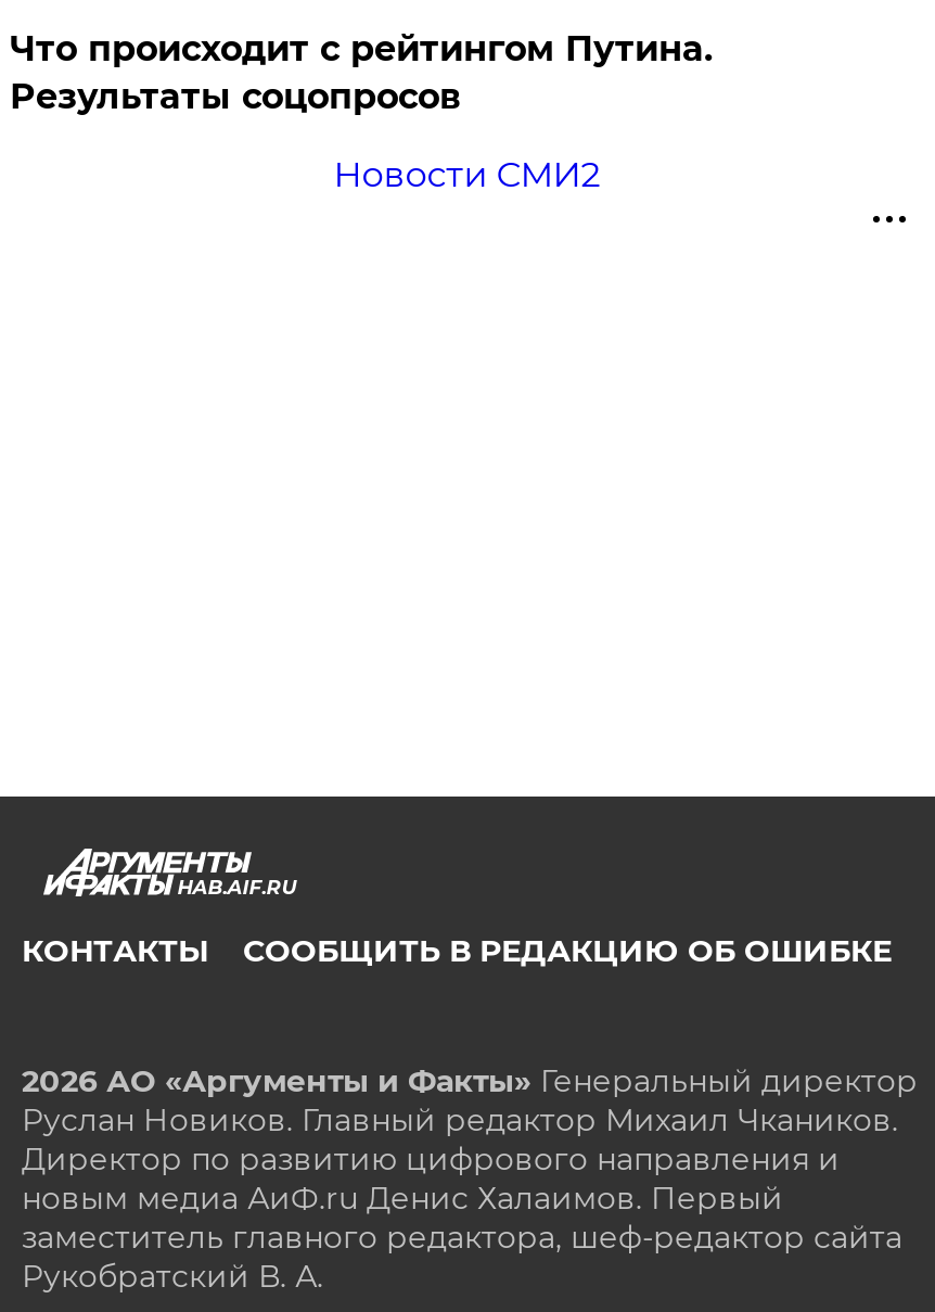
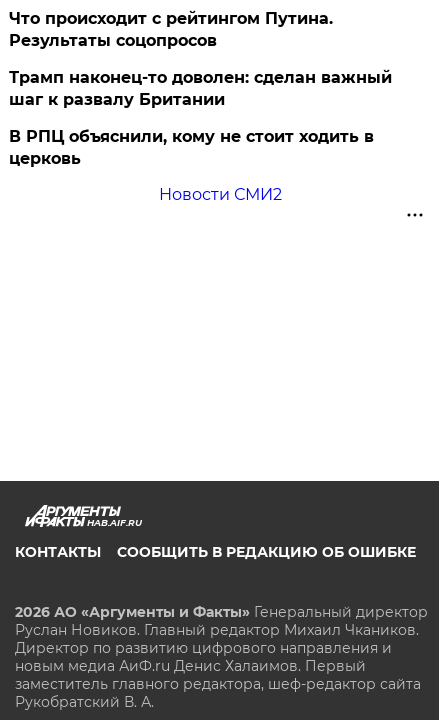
none -> [9,68,392,168] Трамп наконец-то доволен: сделан важный | шаг к развалу Британии | В РПЦ объяснили, кому не стоит ходить в | церковь

